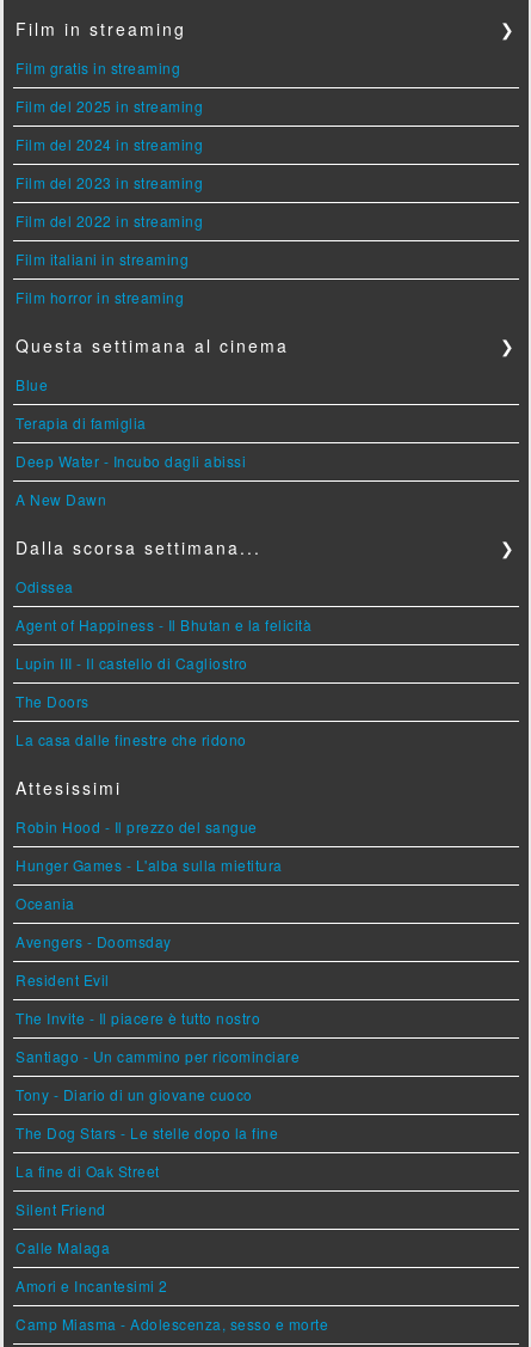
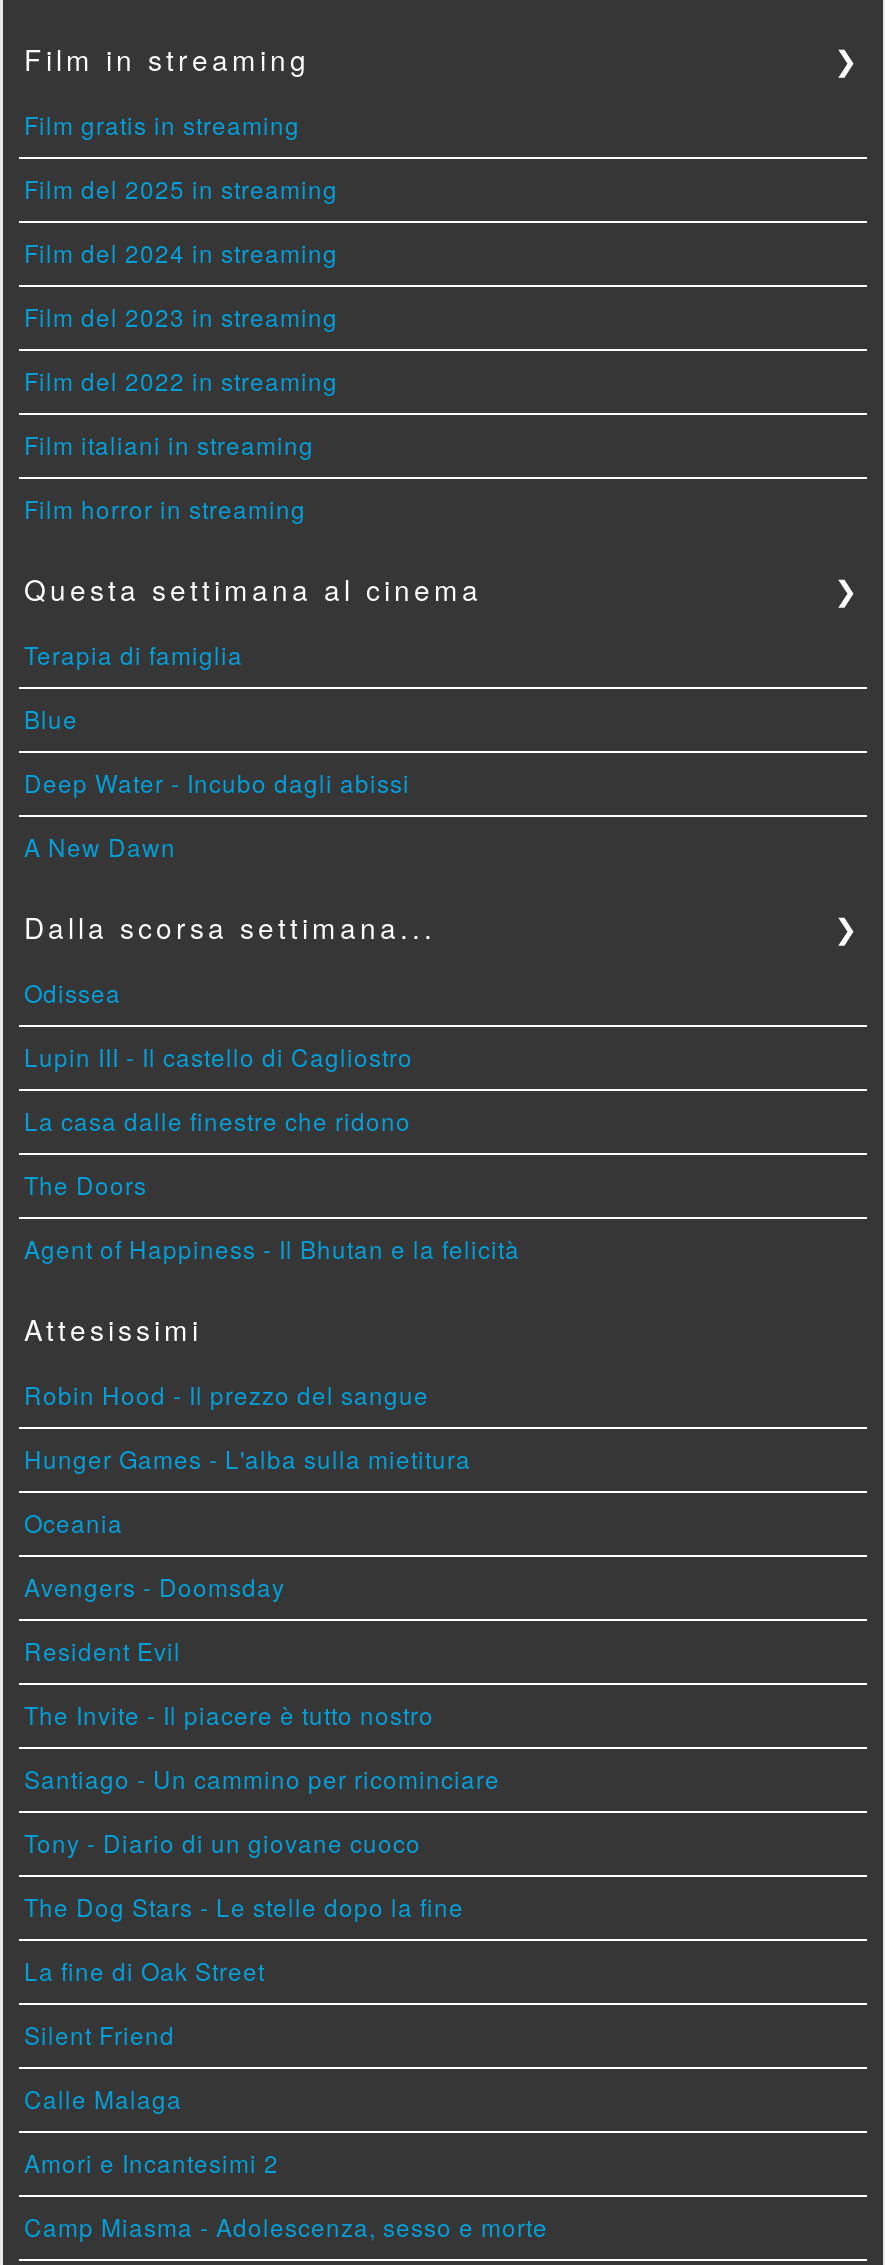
moved [16,375,48,395] -> [24,702,78,736]: Blue
moved [16,413,147,433] -> [24,638,243,672]: Terapia di famiglia
moved [16,615,312,635] -> [24,1232,520,1266]: Agent of Happiness - Il Bhutan e la felicità
moved [16,653,248,750] -> [24,1040,413,1202]: Lupin III - Il castello di Cagliostro | The Doors | La casa dalle finestre che ridono

